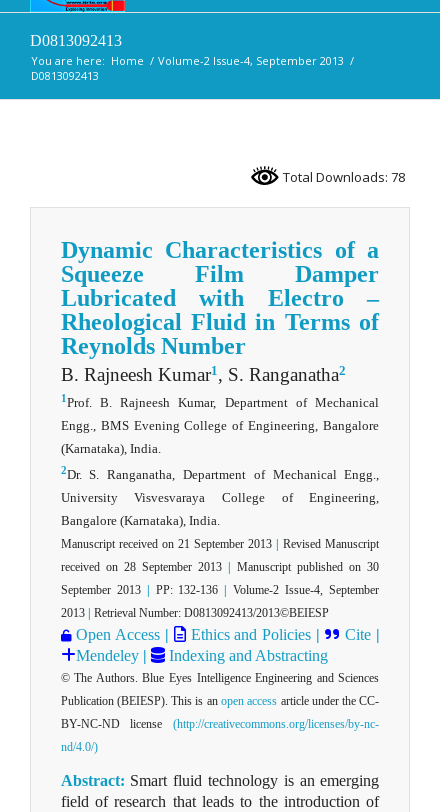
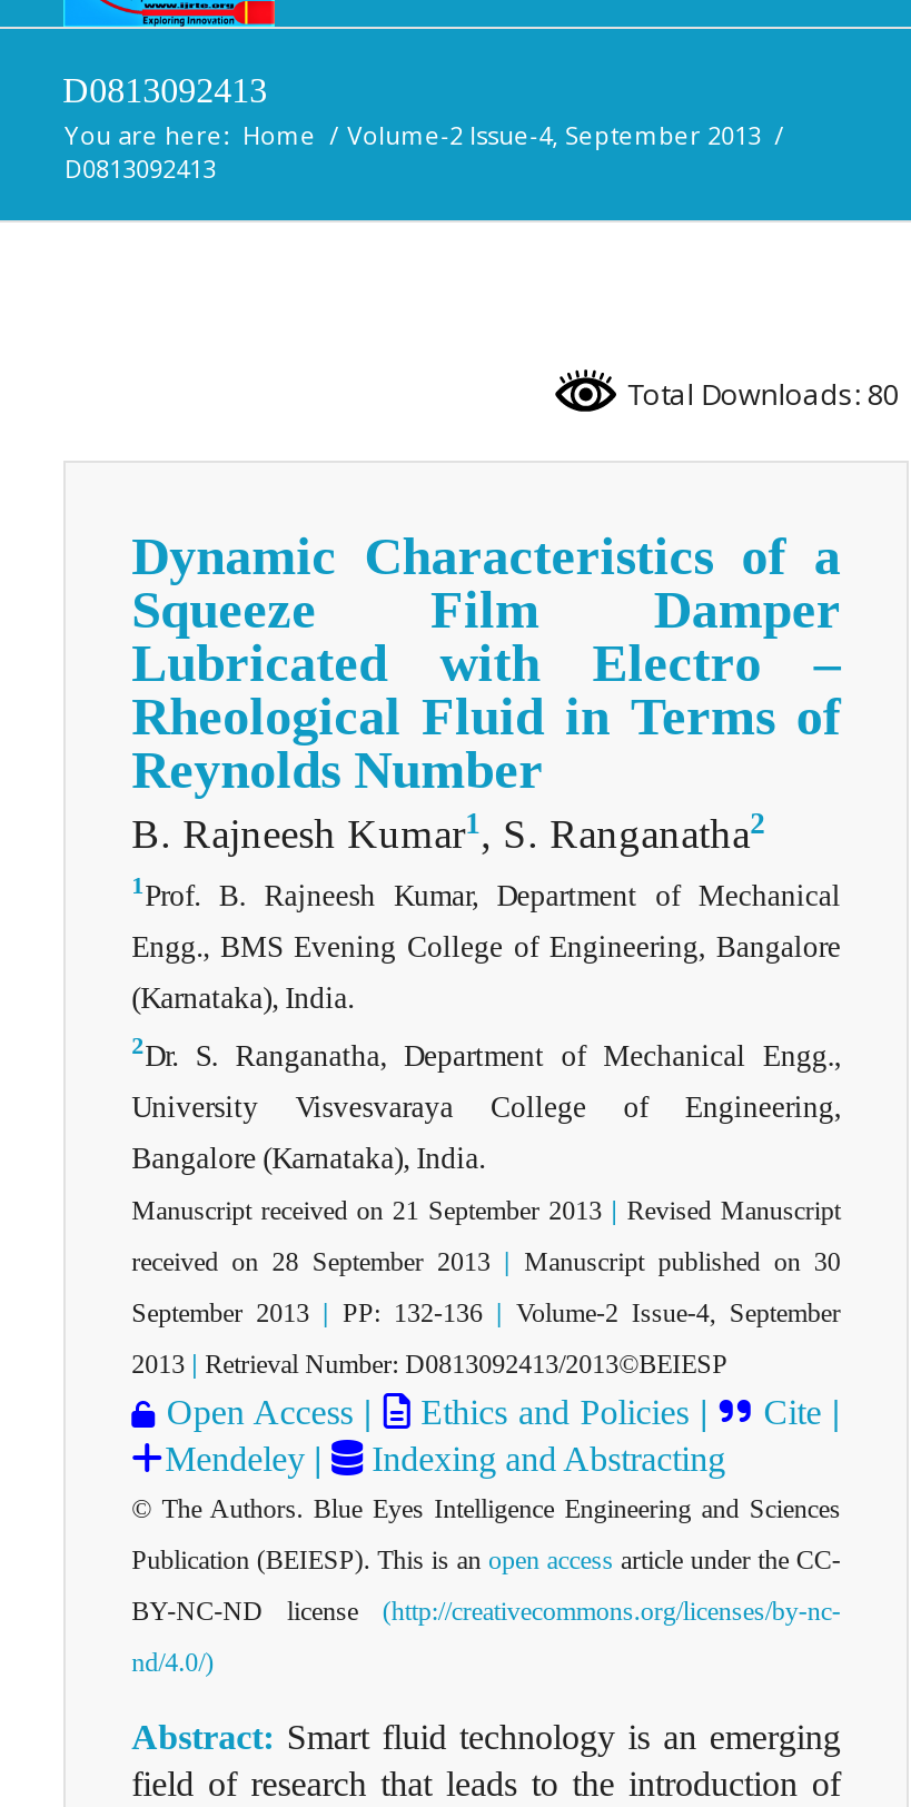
[280,168,405,186] Total Downloads: 78 -> [620,374,899,414] Total Downloads: 80

